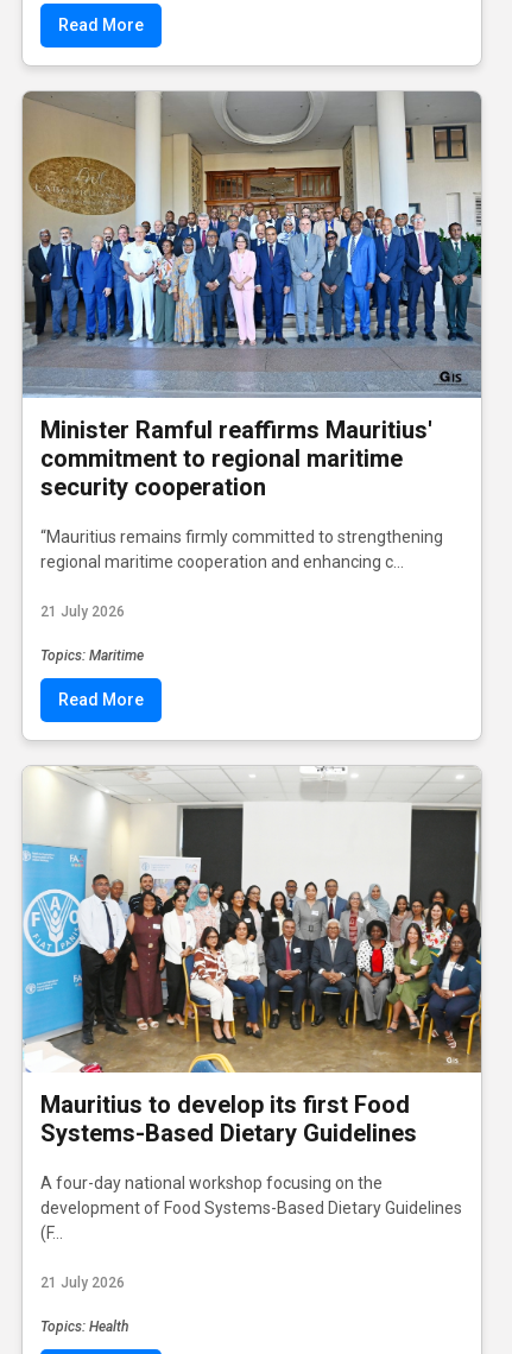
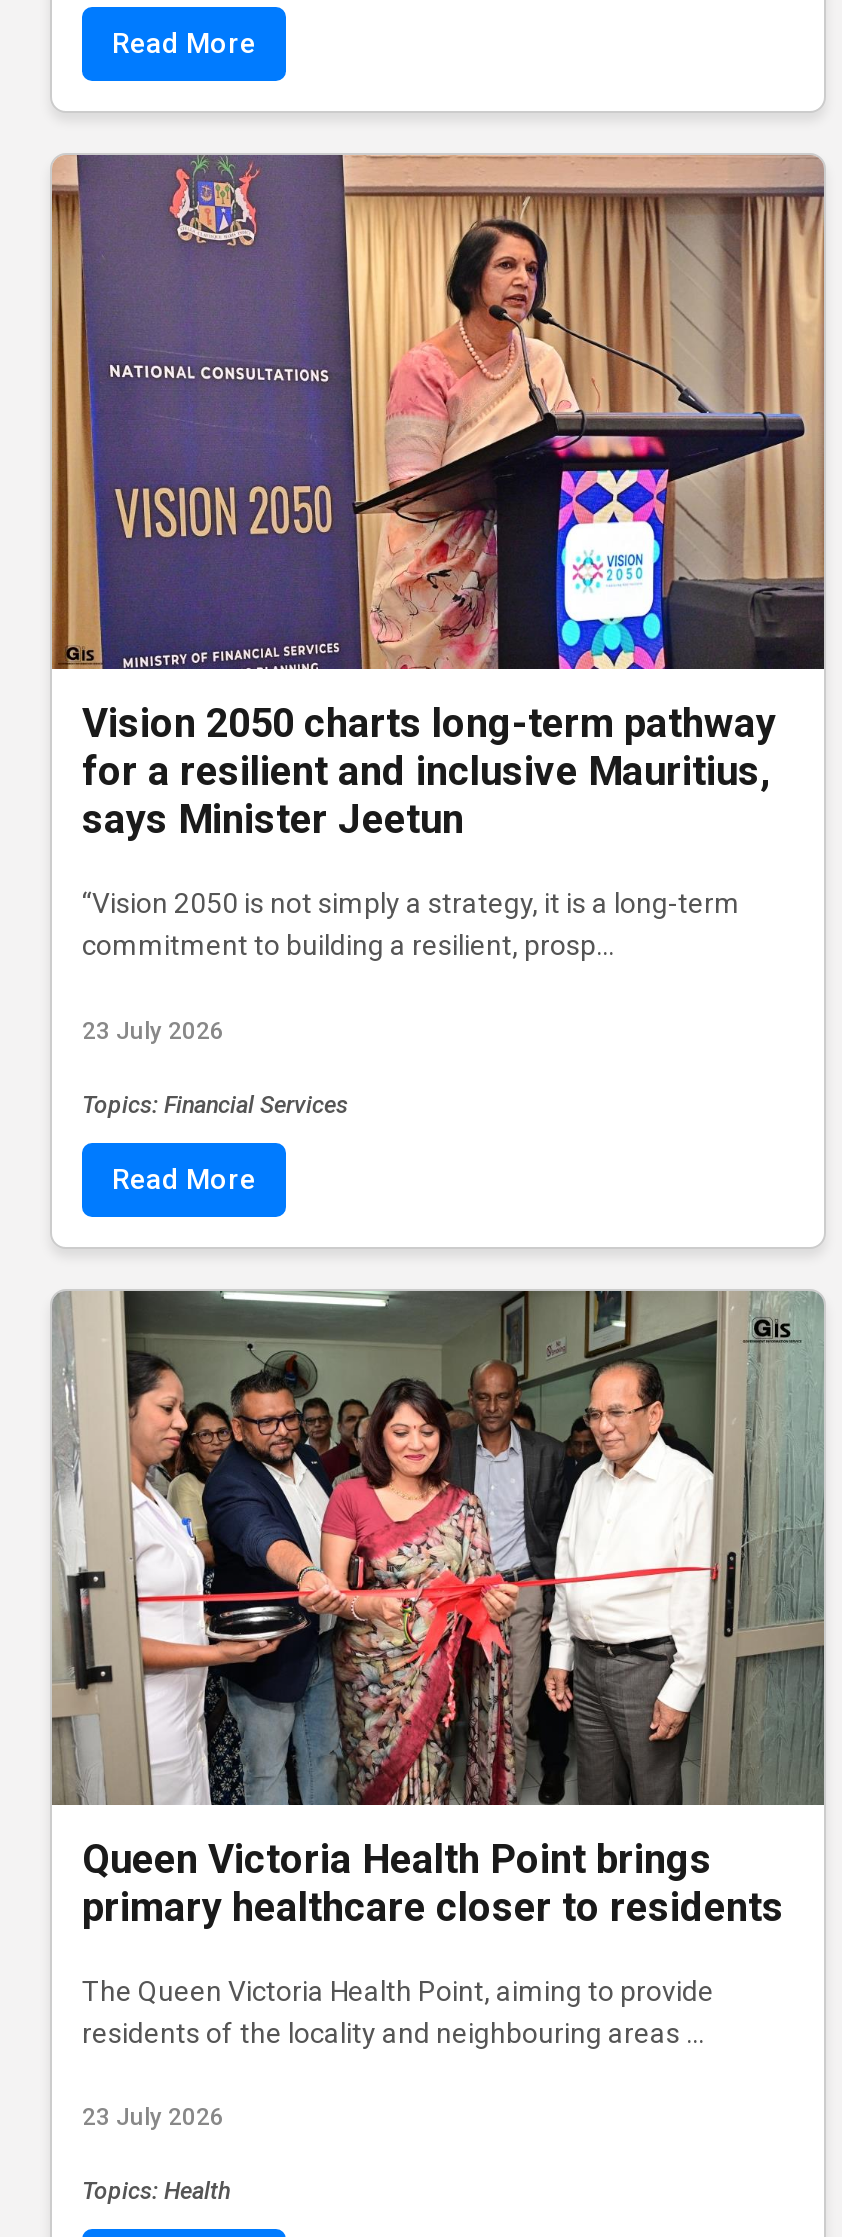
[21,91,482,501] [image] | Minister Ramful reaffirms Mauritius' | commitment to regional maritime | security cooperation -> [50,154,826,843] [image] | Vision 2050 charts long-term pathway | for a resilient and inclusive Mauritius, | says Minister Jeetun
[40,527,443,571] “Mauritius remains firmly committed to strengthening | regional maritime cooperation and enhancing c... -> [82,887,740,961] “Vision 2050 is not simply a strategy, it is a long-term | commitment to building a resilient, prosp...
[40,603,125,620] 21 July 2026 -> [82,1016,224,1044] 23 July 2026
[40,648,144,664] Topics: Maritime -> [82,1090,348,1118] Topics: Financial Services
[23,767,482,1147] [image] | Mauritius to develop its first Food | Systems-Based Dietary Guidelines -> [50,1288,824,1930] [image] | Queen Victoria Health Point brings | primary healthcare closer to residents
[40,1173,462,1242] A four-day national workshop focusing on the | development of Food Systems-Based Dietary Guidelines | (F... -> [82,1974,714,2048] The Queen Victoria Health Point, aiming to provide | residents of the locality and neighbouring areas ...
[40,1274,125,1291] 21 July 2026 -> [82,2103,224,2131] 23 July 2026

